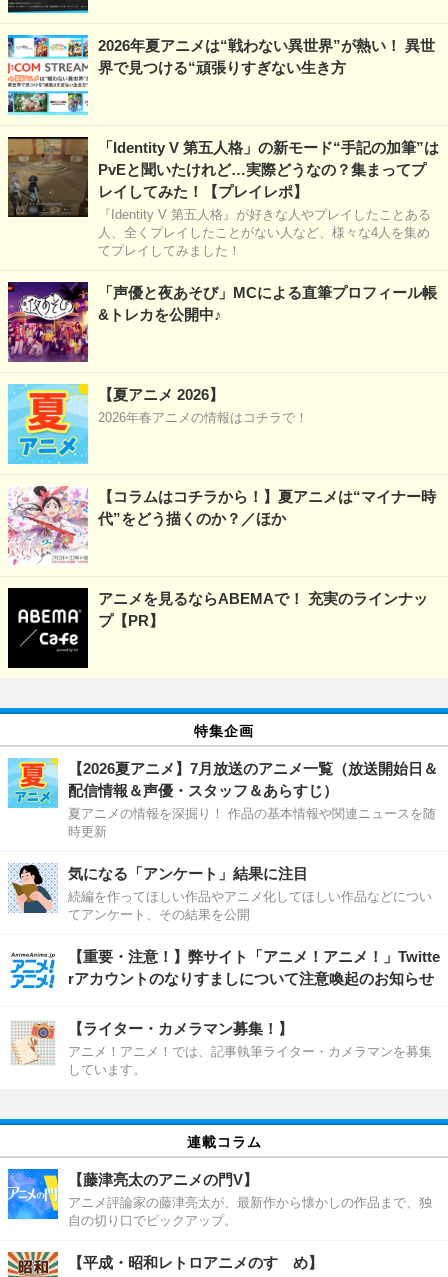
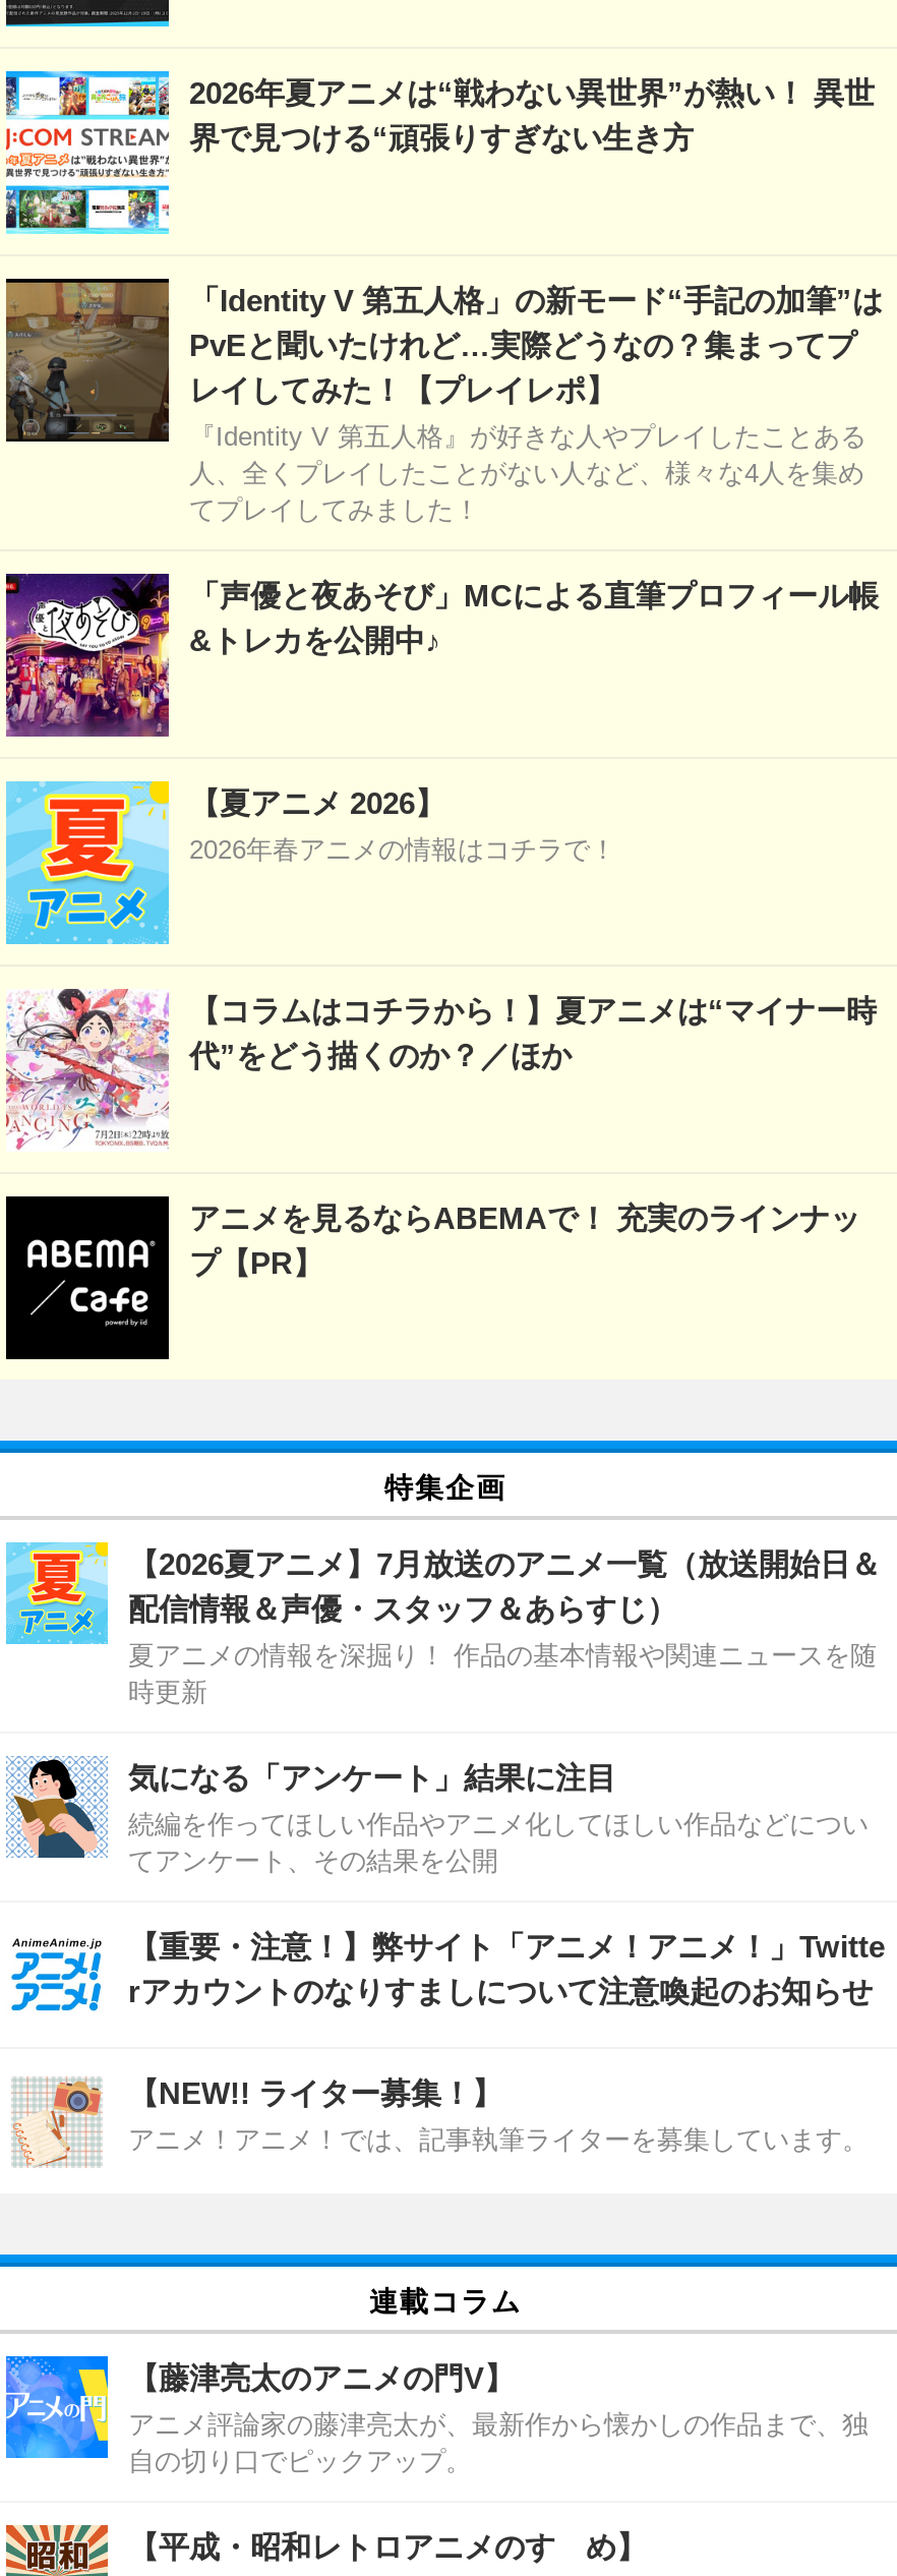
[68,1020,432,1077] 【ライター・カメラマン募集！】 | アニメ！アニメ！では、記事執筆ライター・カメラマンを募集 | しています。 -> [128,2076,869,2155] 【NEW!! ライター募集！】 | アニメ！アニメ！では、記事執筆ライターを募集しています。

